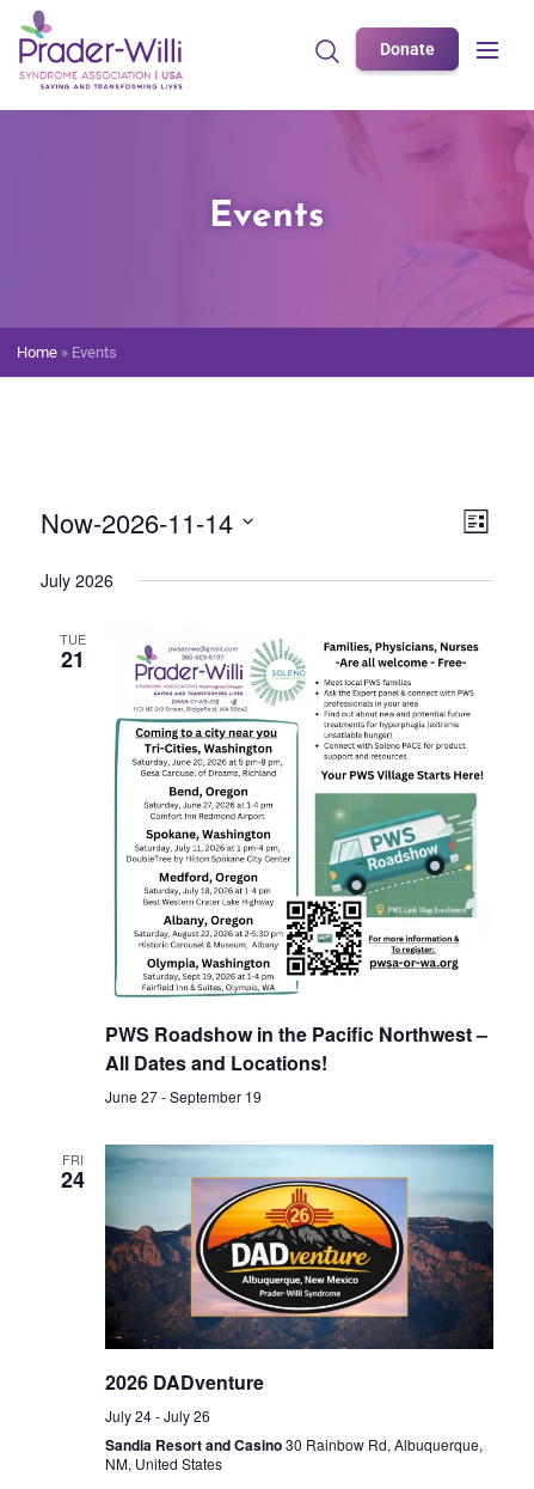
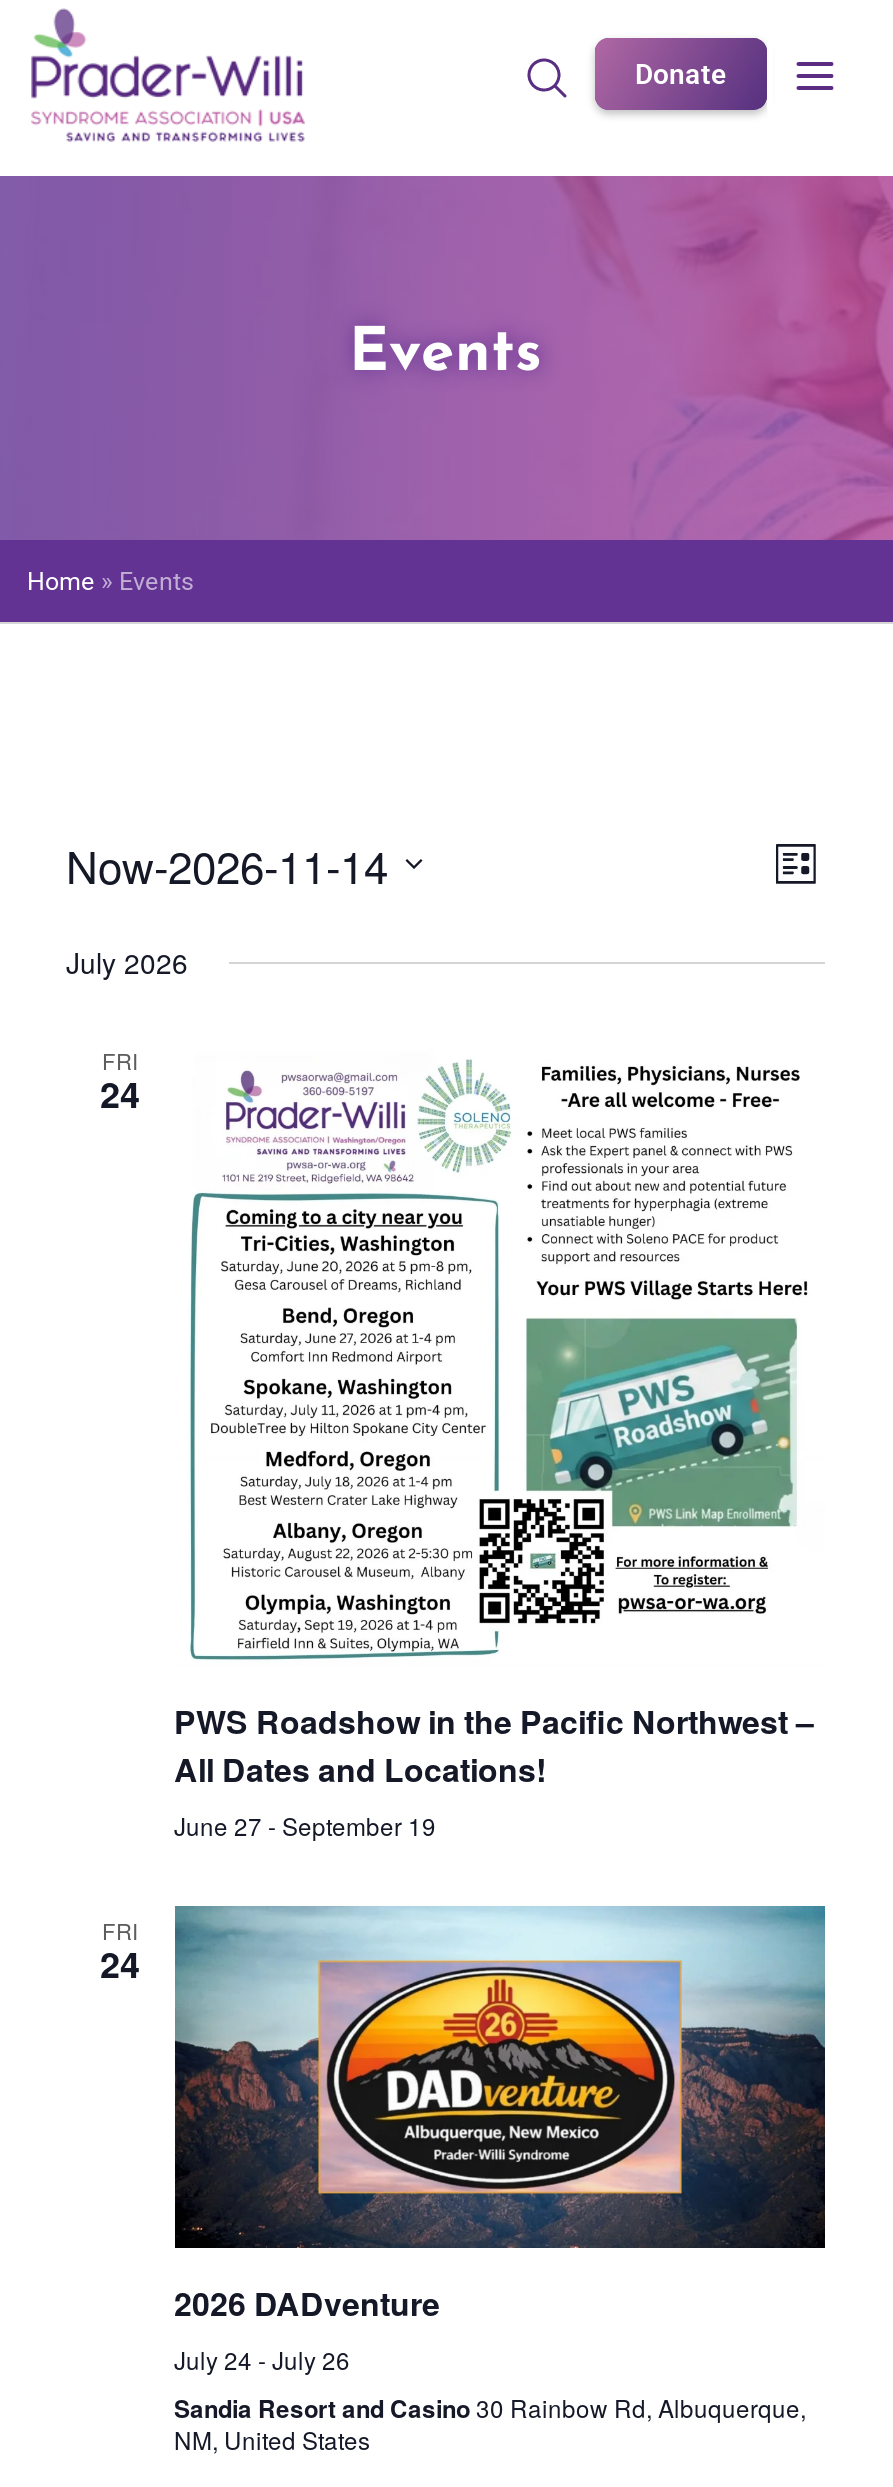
[59,629,85,674] TUE | 21 -> [100,1043,140,1119] FRI | 24

